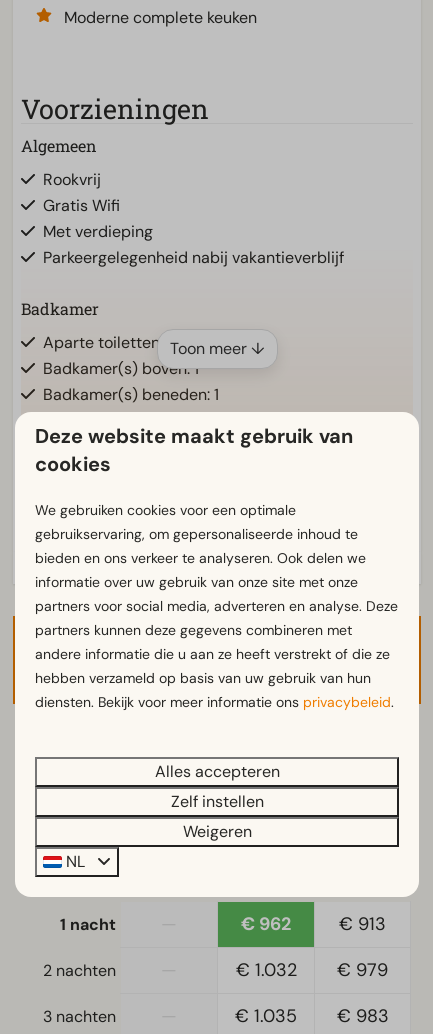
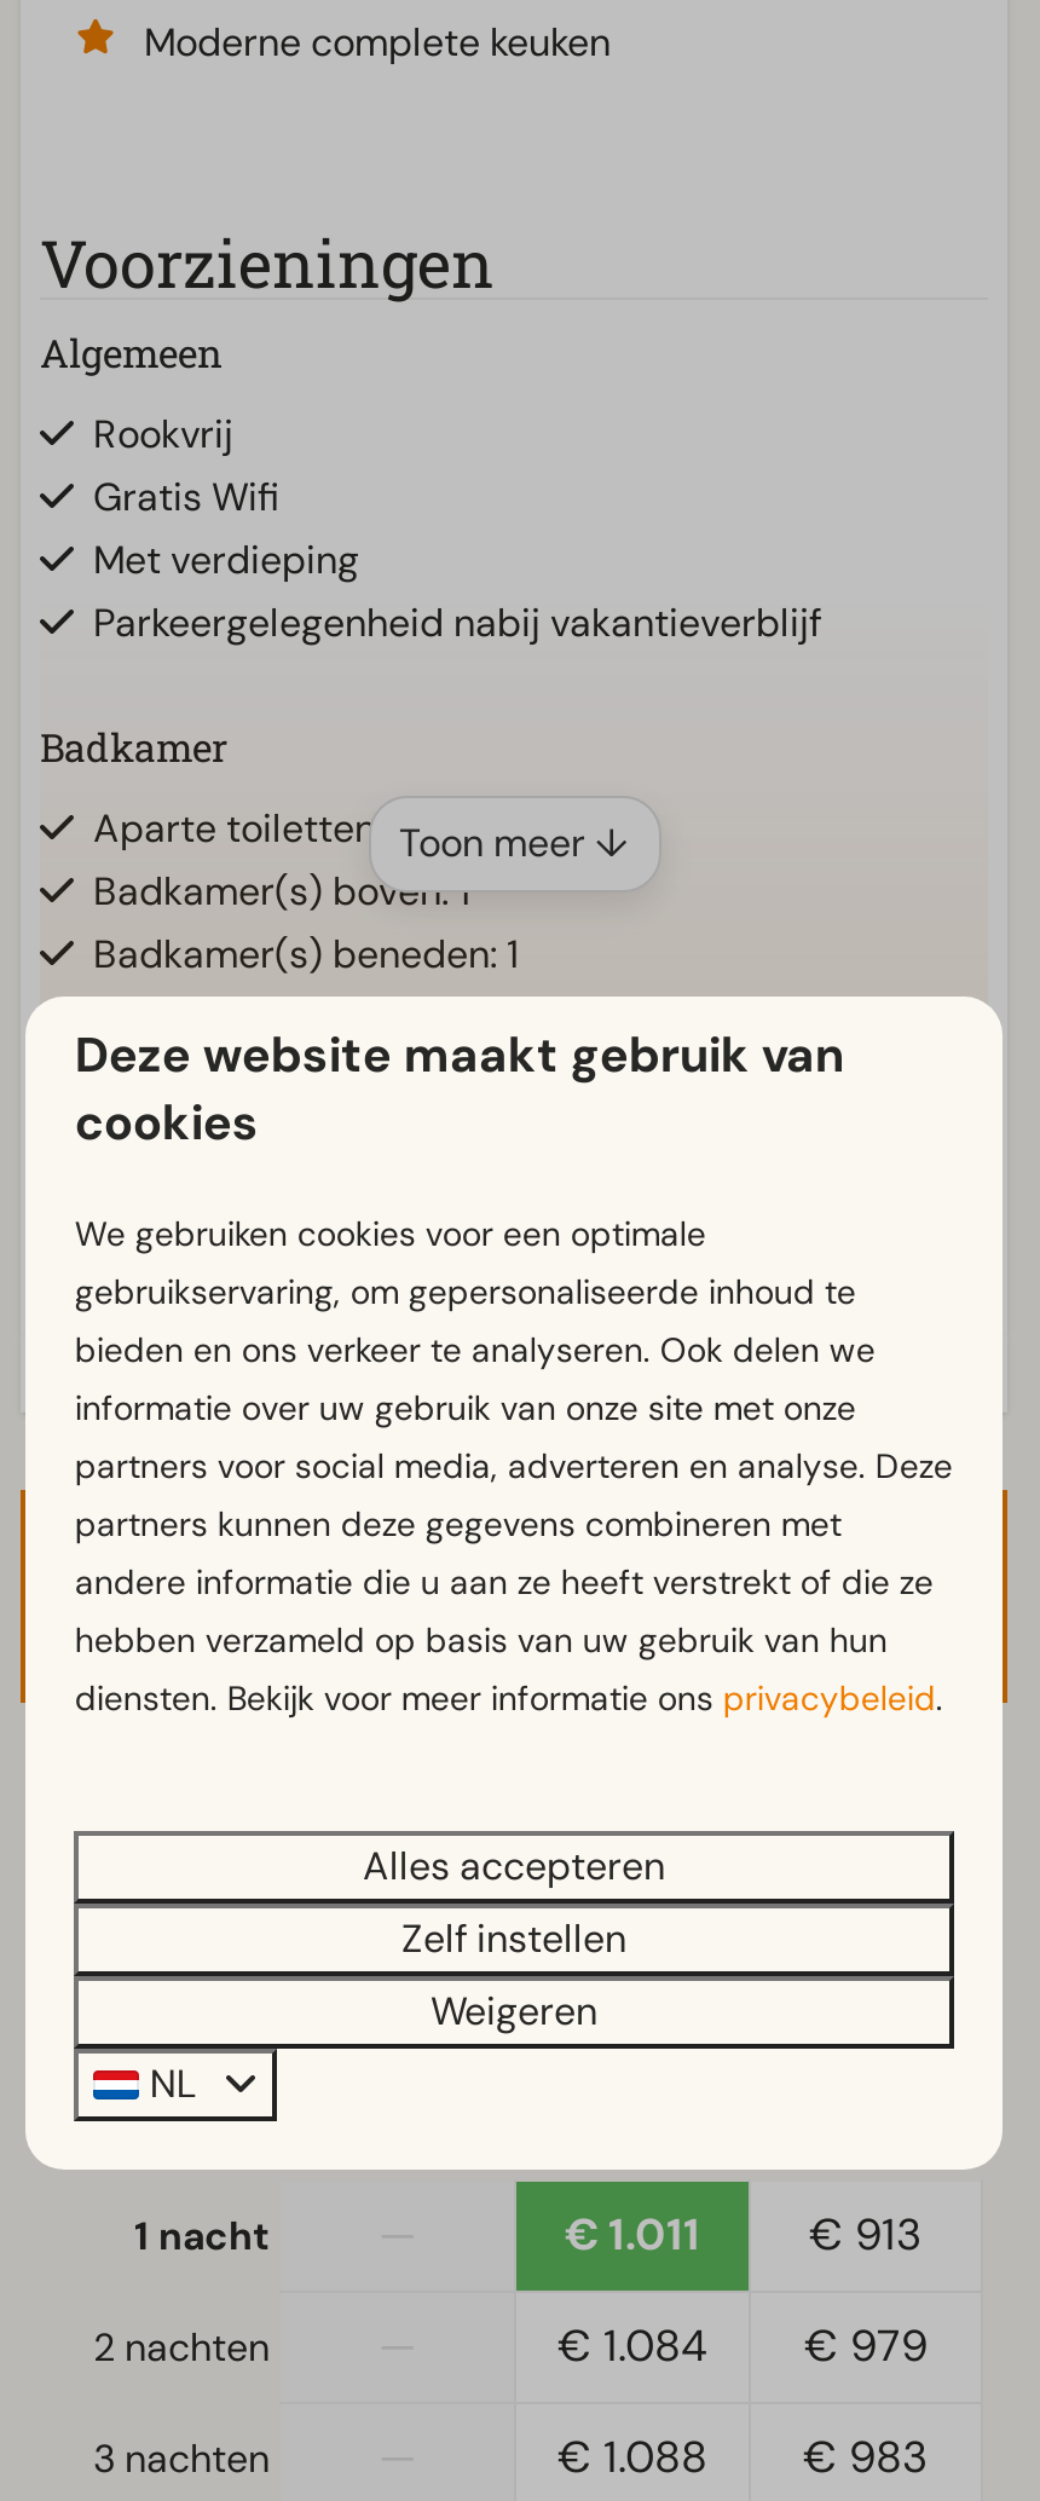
[241,912,386,936] € 962 € 913 -> [565,2206,923,2264] € 1.011 € 913
[235,958,388,982] € 1.032 € 979 -> [557,2317,928,2375] € 1.084 € 979
[235,1004,388,1028] € 1.035 € 983 -> [557,2428,929,2486] € 1.088 € 983

